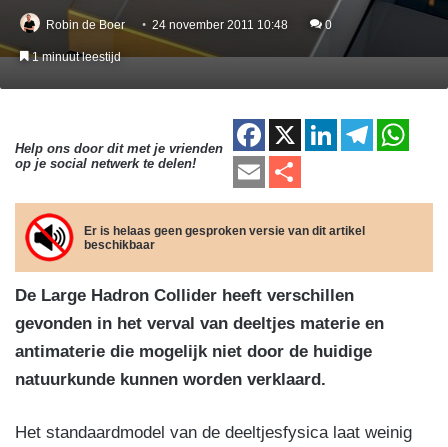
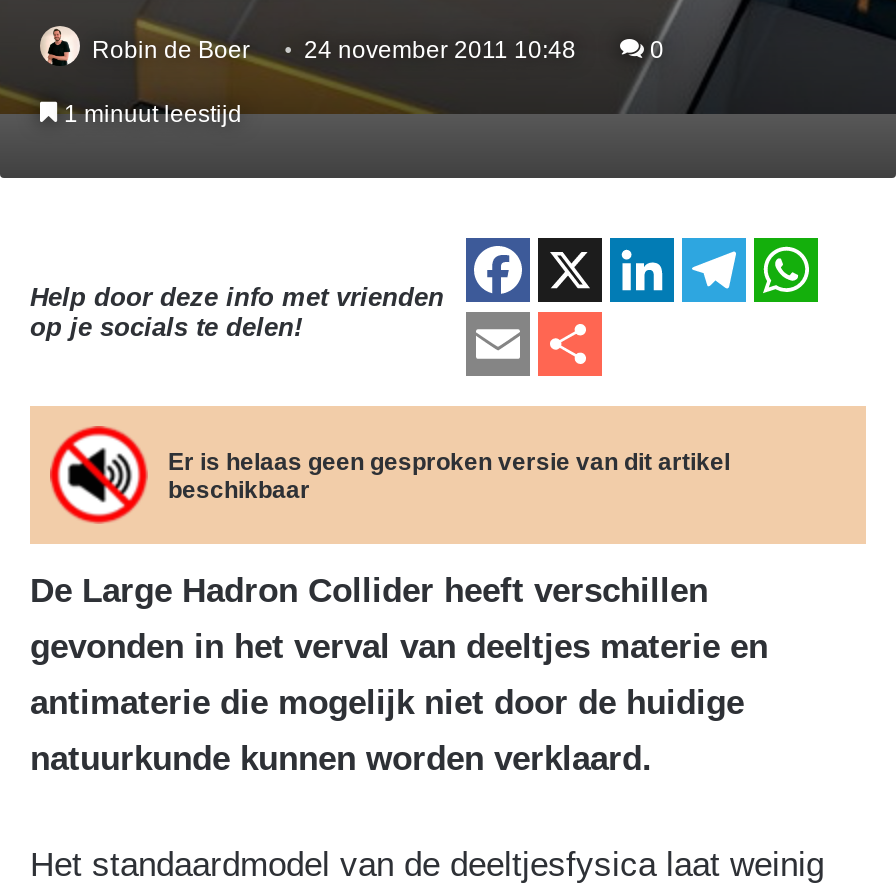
[15,141,223,171] Help ons door dit met je vrienden | op je social netwerk te delen! -> [30,282,444,342] Help door deze info met vrienden | op je socials te delen!

